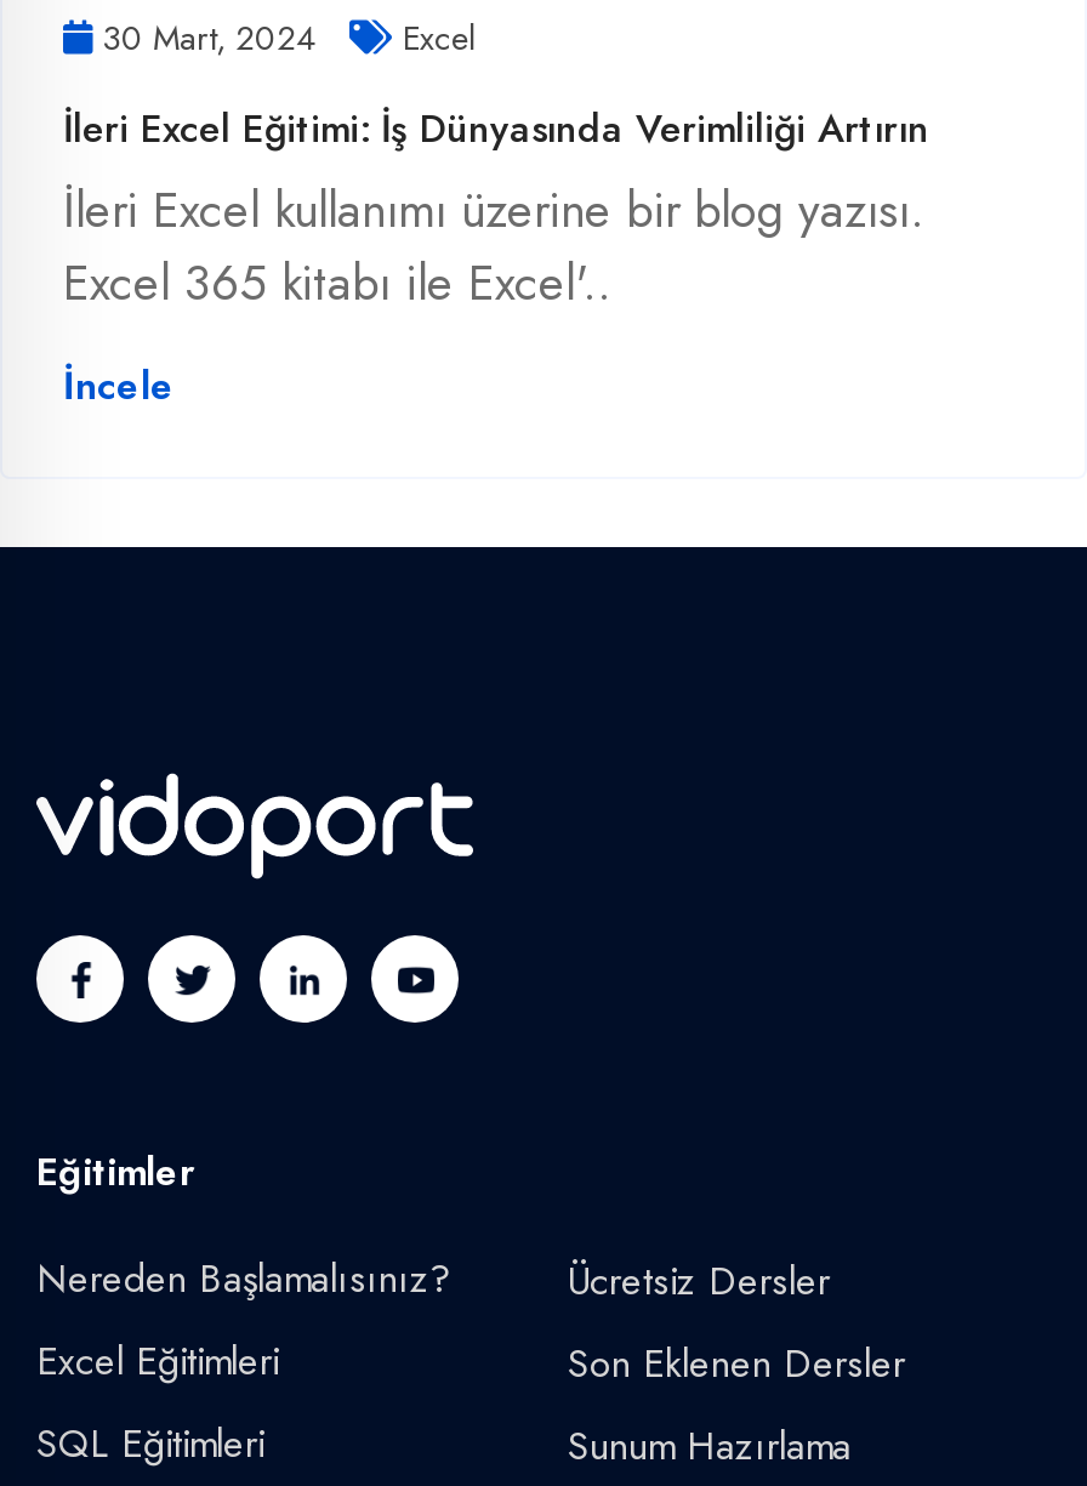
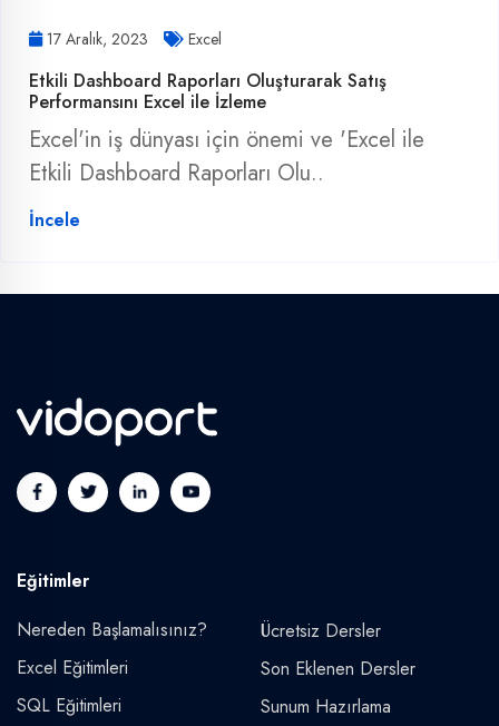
[92,14,476,63] 30 Mart, 2024 Excel -> [42,28,222,50] 17 Aralık, 2023 Excel
[63,101,929,320] İleri Excel Eğitimi: İş Dünyasında Verimliliği Artırın | İleri Excel kullanımı üzerine bir blog yazısı. | Excel 365 kitabı ile Excel'.. -> [29,68,424,189] Etkili Dashboard Raporları Oluşturarak Satış | Performansını Excel ile İzleme | Excel'in iş dünyası için önemi ve 'Excel ile | Etkili Dashboard Raporları Olu..

